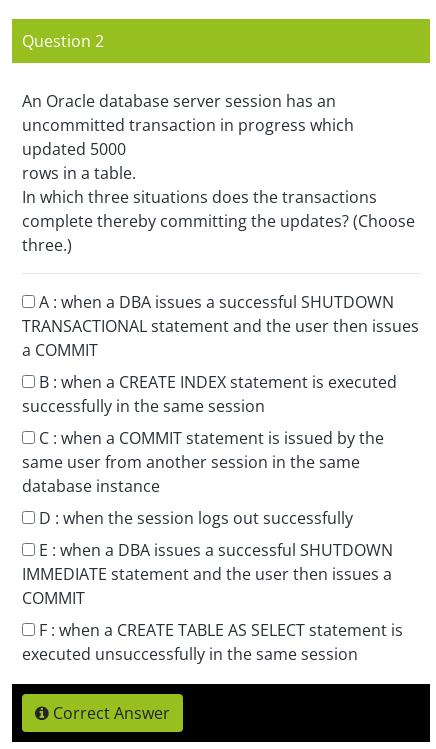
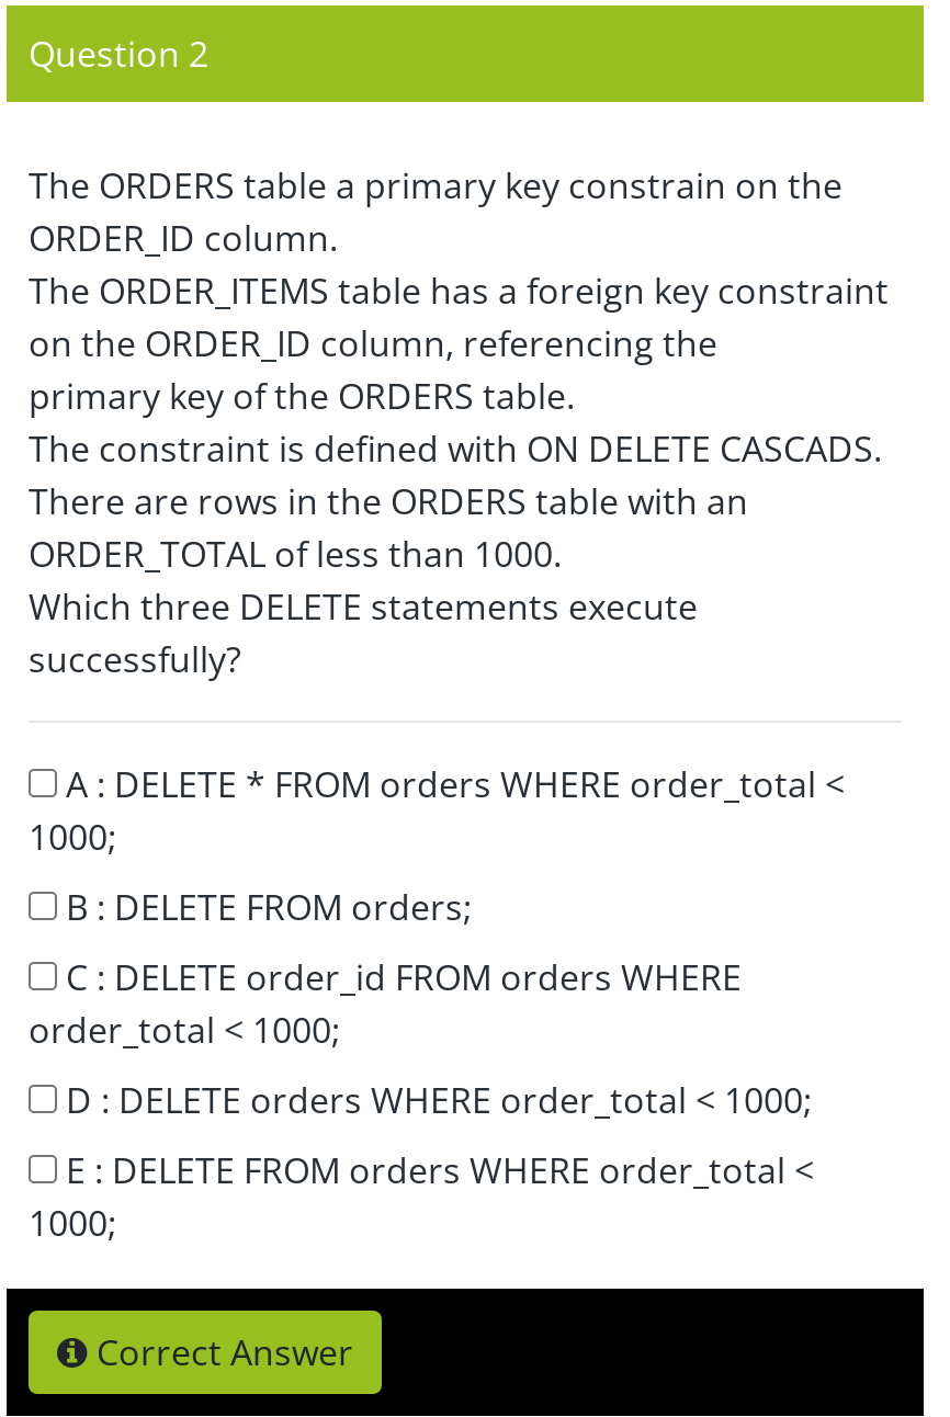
[22,90,419,665] An Oracle database server session has an | uncommitted transaction in progress which | updated 5000 | rows in a table. | In which three situations does the transactions | complete thereby committing the updates? (Choose | three.) | A : when a DBA issues a successful SHUTDOWN | TRANSACTIONAL statement and the user then issues | a COMMIT | B : when a CREATE INDEX statement is executed | successfully in the same session | C : when a COMMIT statement is issued by the | same user from another session in the same | database instance | D : when the session logs out successfully | E : when a DBA issues a successful SHUTDOWN | IMMEDIATE statement and the user then issues a | COMMIT | F : when a CREATE TABLE AS SELECT statement is | executed unsuccessfully in the same session -> [29,161,889,1247] The ORDERS table a primary key constrain on the | ORDER_ID column. | The ORDER_ITEMS table has a foreign key constraint | on the ORDER_ID column, referencing the | primary key of the ORDERS table. | The constraint is defined with ON DELETE CASCADS. | There are rows in the ORDERS table with an | ORDER_TOTAL of less than 1000. | Which three DELETE statements execute | successfully? | A : DELETE * FROM orders WHERE order_total < | 1000; | B : DELETE FROM orders; | C : DELETE order_id FROM orders WHERE | order_total < 1000; | D : DELETE orders WHERE order_total < 1000; | E : DELETE FROM orders WHERE order_total < | 1000;

